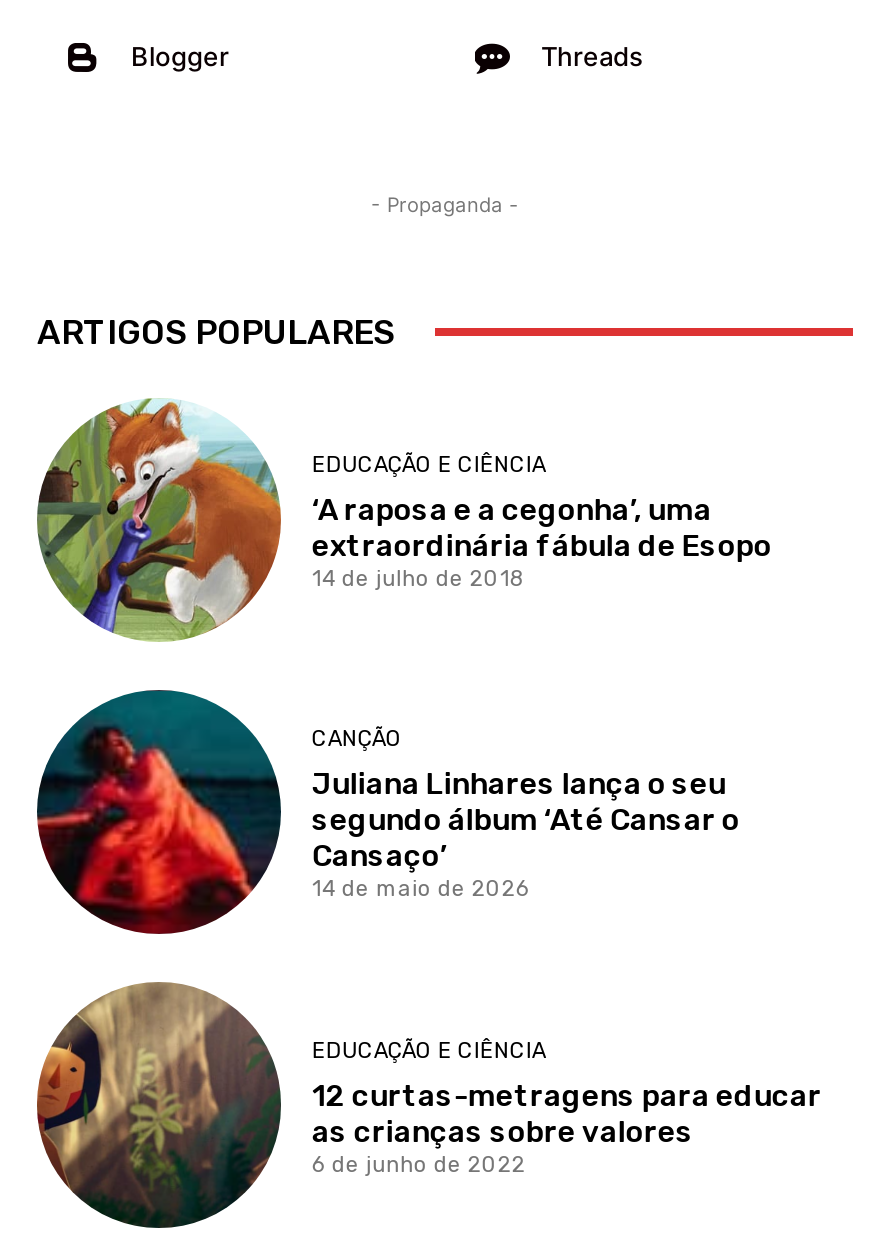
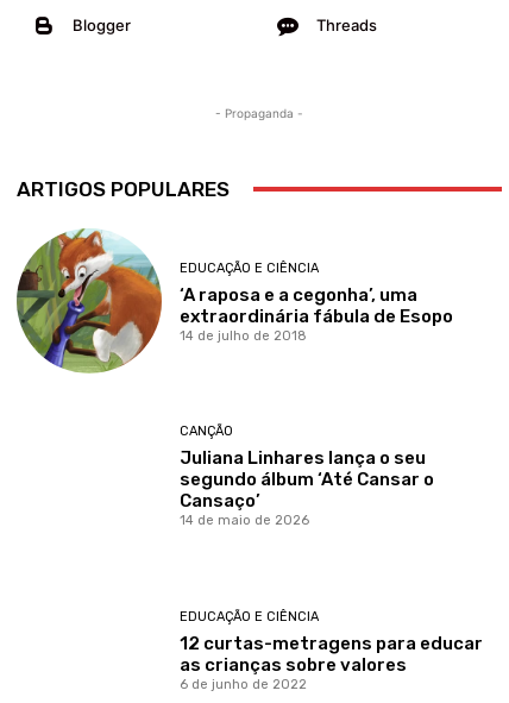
[35,688,283,936] [image] -> none
[35,980,283,1230] [image] -> none

